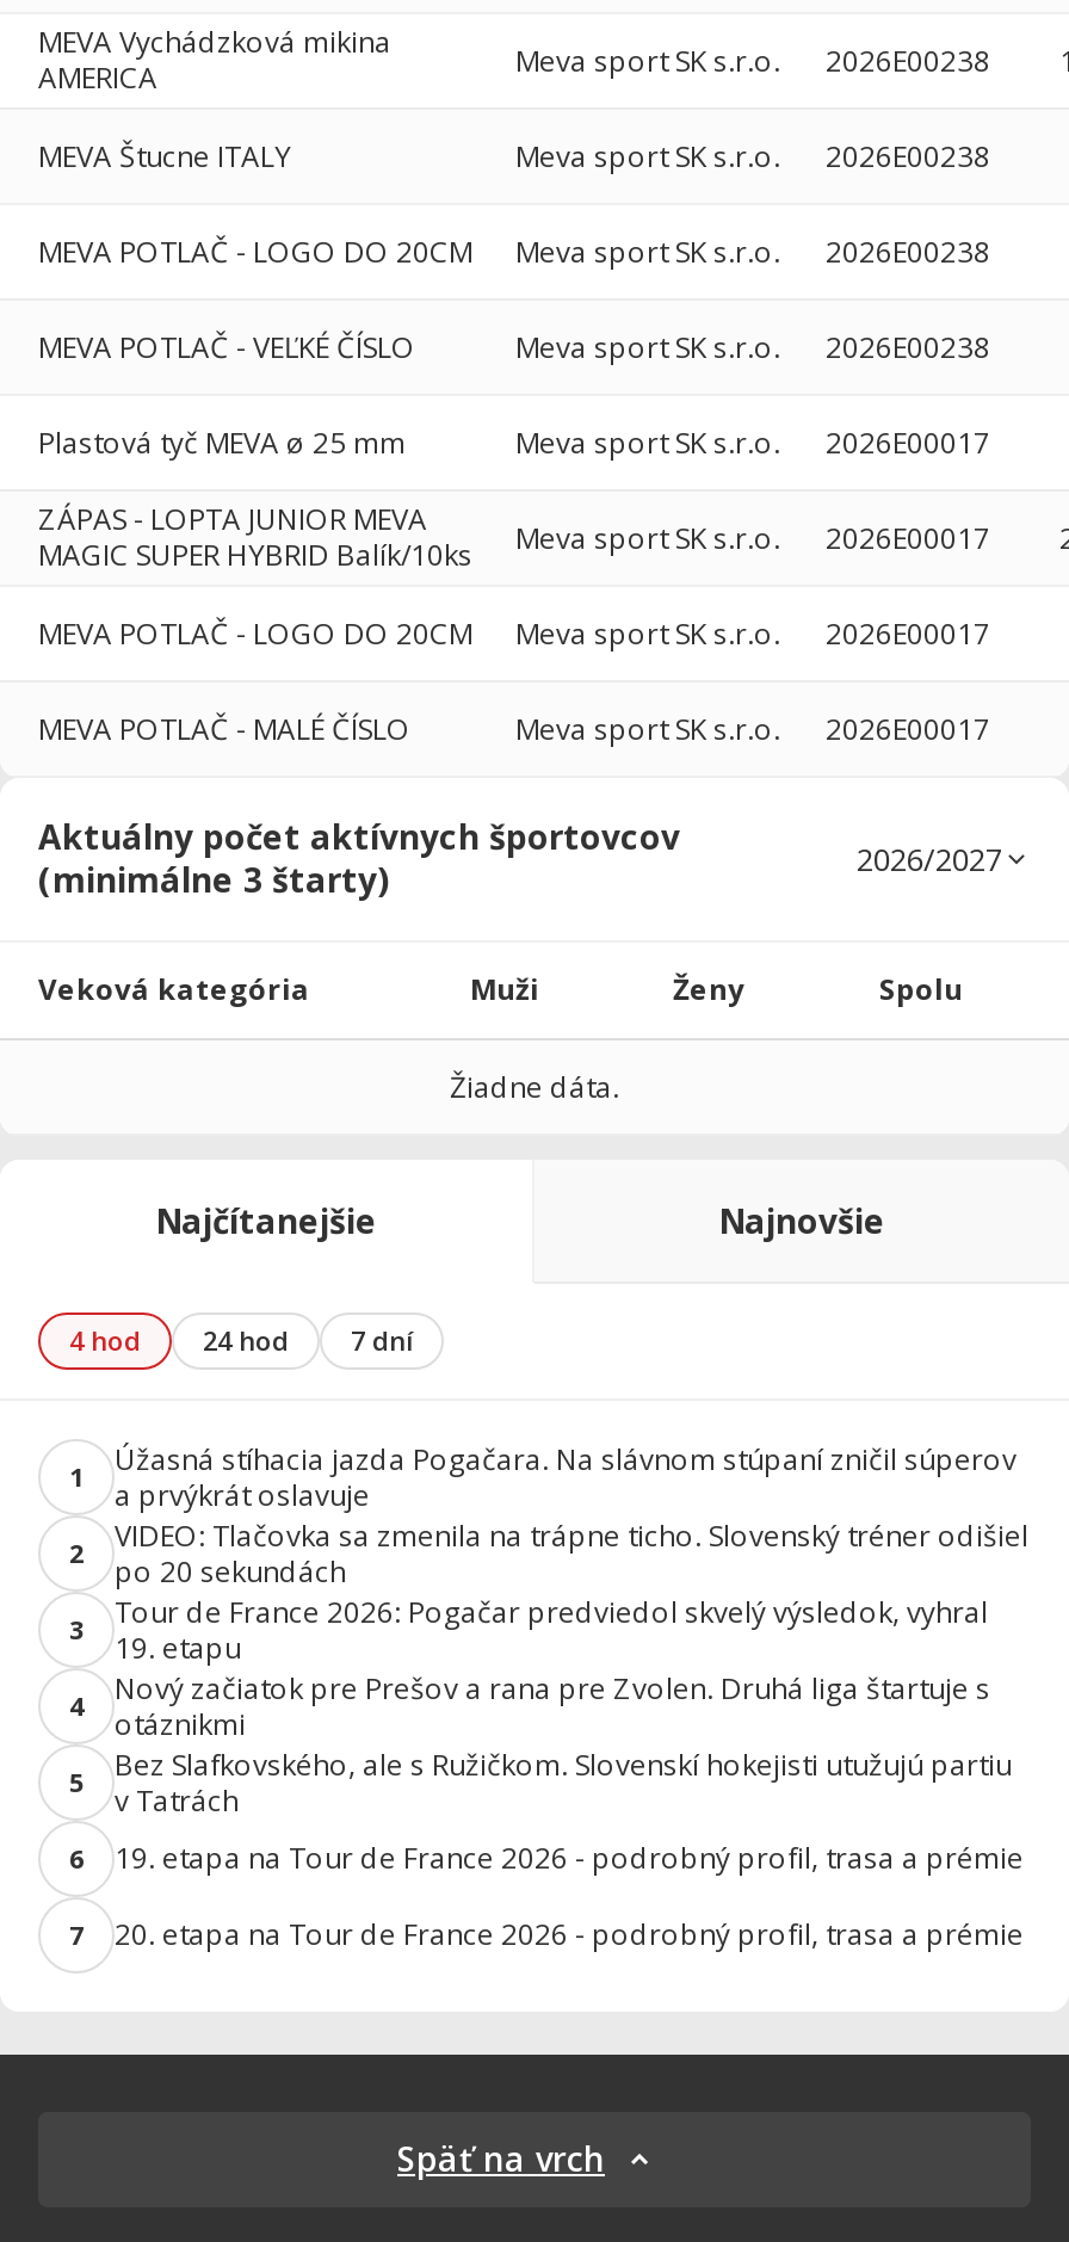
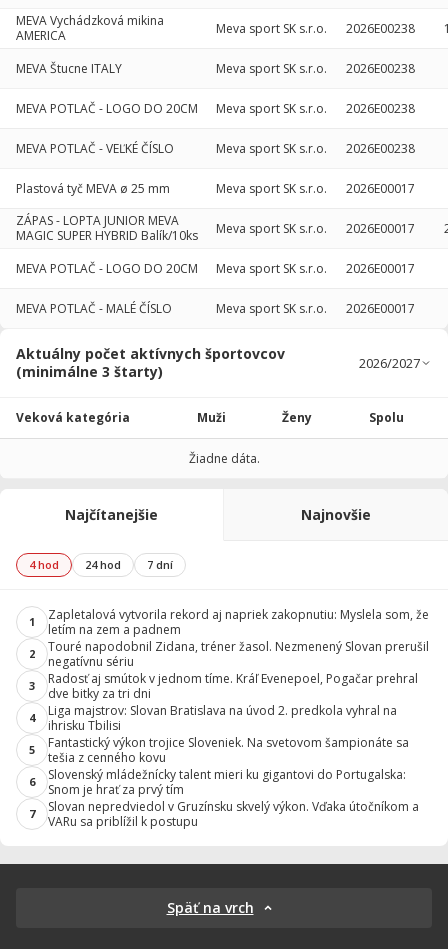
[115,1439,1017,1515] Úžasná stíhacia jazda Pogačara. Na slávnom stúpaní zničil súperov | a prvýkrát oslavuje -> [48,606,429,638] Zapletalová vytvorila rekord aj napriek zakopnutiu: Myslela som, že | letím na zem a padnem
[115,1515,1028,1591] VIDEO: Tlačovka sa zmenila na trápne ticho. Slovenský tréner odišiel | po 20 sekundách -> [48,638,429,670] Touré napodobnil Zidana, tréner žasol. Nezmenený Slovan prerušil | negatívnu sériu
[115,1591,988,1668] Tour de France 2026: Pogačar predviedol skvelý výsledok, vyhral | 19. etapu -> [48,670,418,702] Radosť aj smútok v jednom tíme. Kráľ Evenepoel, Pogačar prehral | dve bitky za tri dni
[115,1668,990,1744] Nový začiatok pre Prešov a rana pre Zvolen. Druhá liga štartuje s | otáznikmi -> [48,702,397,734] Liga majstrov: Slovan Bratislava na úvod 2. predkola vyhral na | ihrisku Tbilisi
[115,1744,1012,1820] Bez Slafkovského, ale s Ružičkom. Slovenskí hokejisti utužujú partiu | v Tatrách -> [48,734,409,766] Fantastický výkon trojice Sloveniek. Na svetovom šampionáte sa | tešia z cenného kovu
[115,1838,1024,1879] 19. etapa na Tour de France 2026 - podrobný profil, trasa a prémie -> [48,766,406,798] Slovenský mládežnícky talent mieri ku gigantovi do Portugalska: | Snom je hrať za prvý tím
[115,1914,1024,1955] 20. etapa na Tour de France 2026 - podrobný profil, trasa a prémie -> [48,798,419,830] Slovan nepredviedol v Gruzínsku skvelý výkon. Vďaka útočníkom a | VARu sa priblížil k postupu

